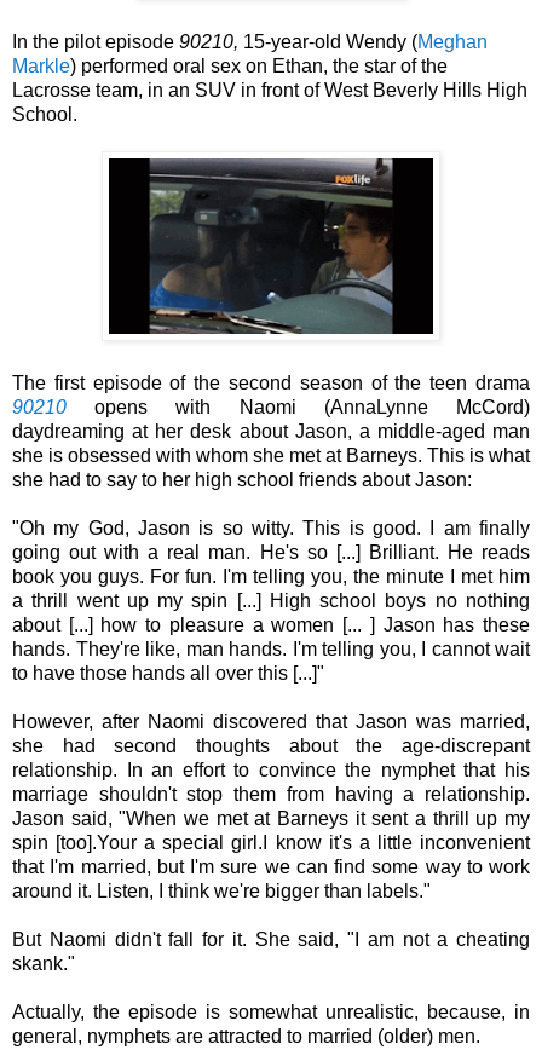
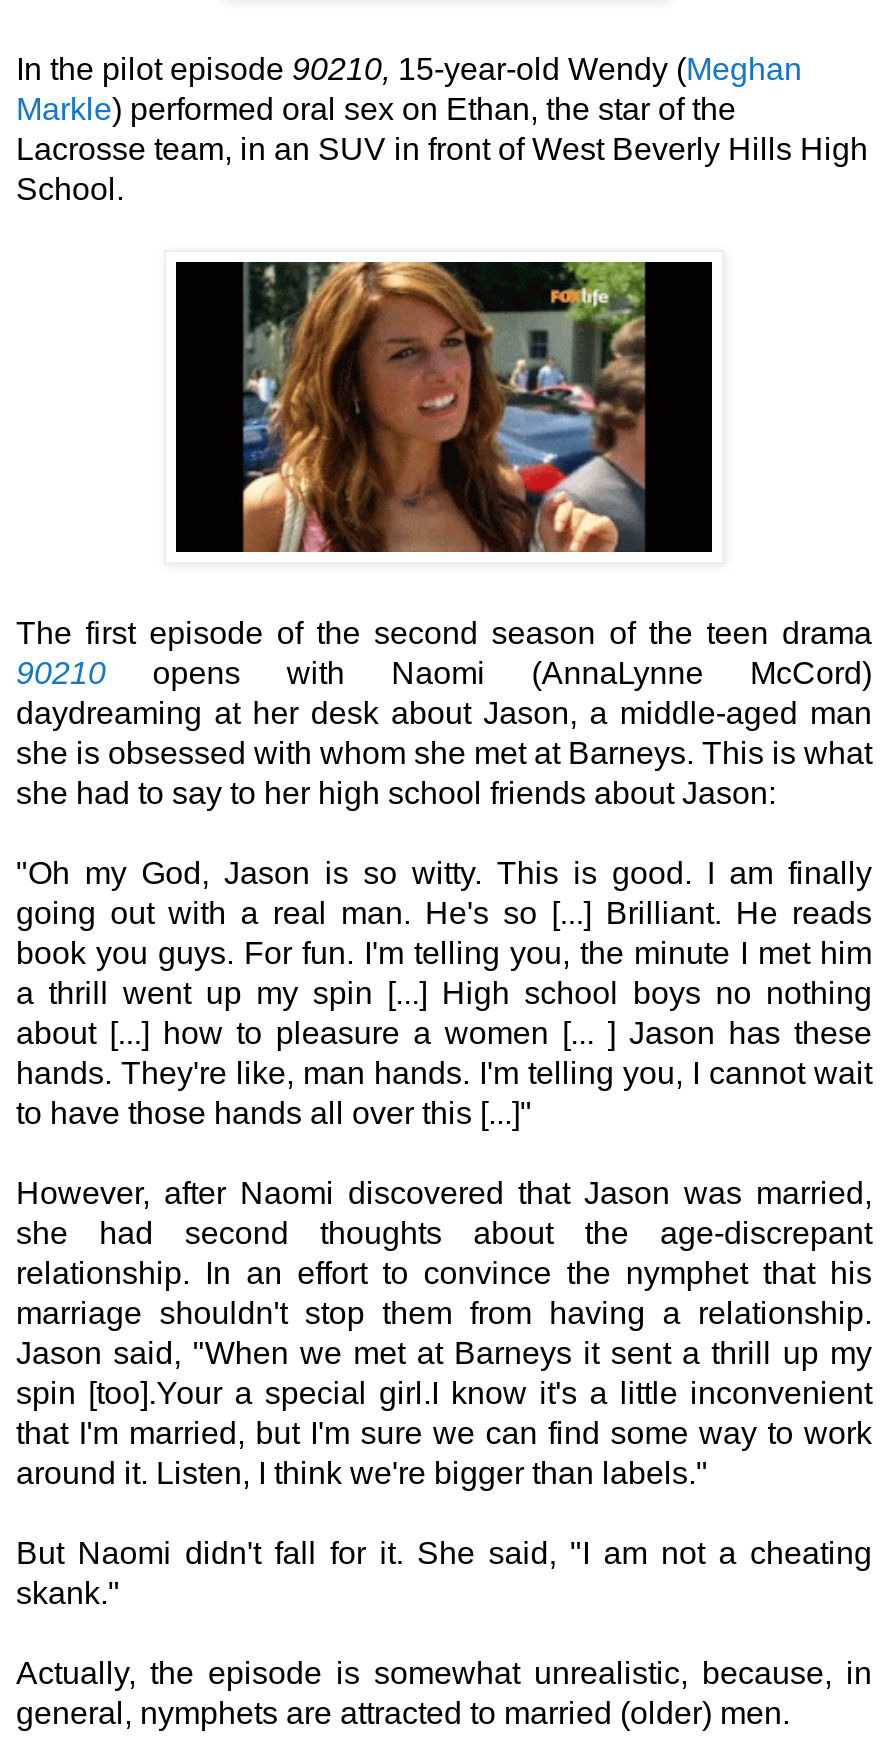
[149,157,393,335] [image] -> [240,260,646,554] [image]

